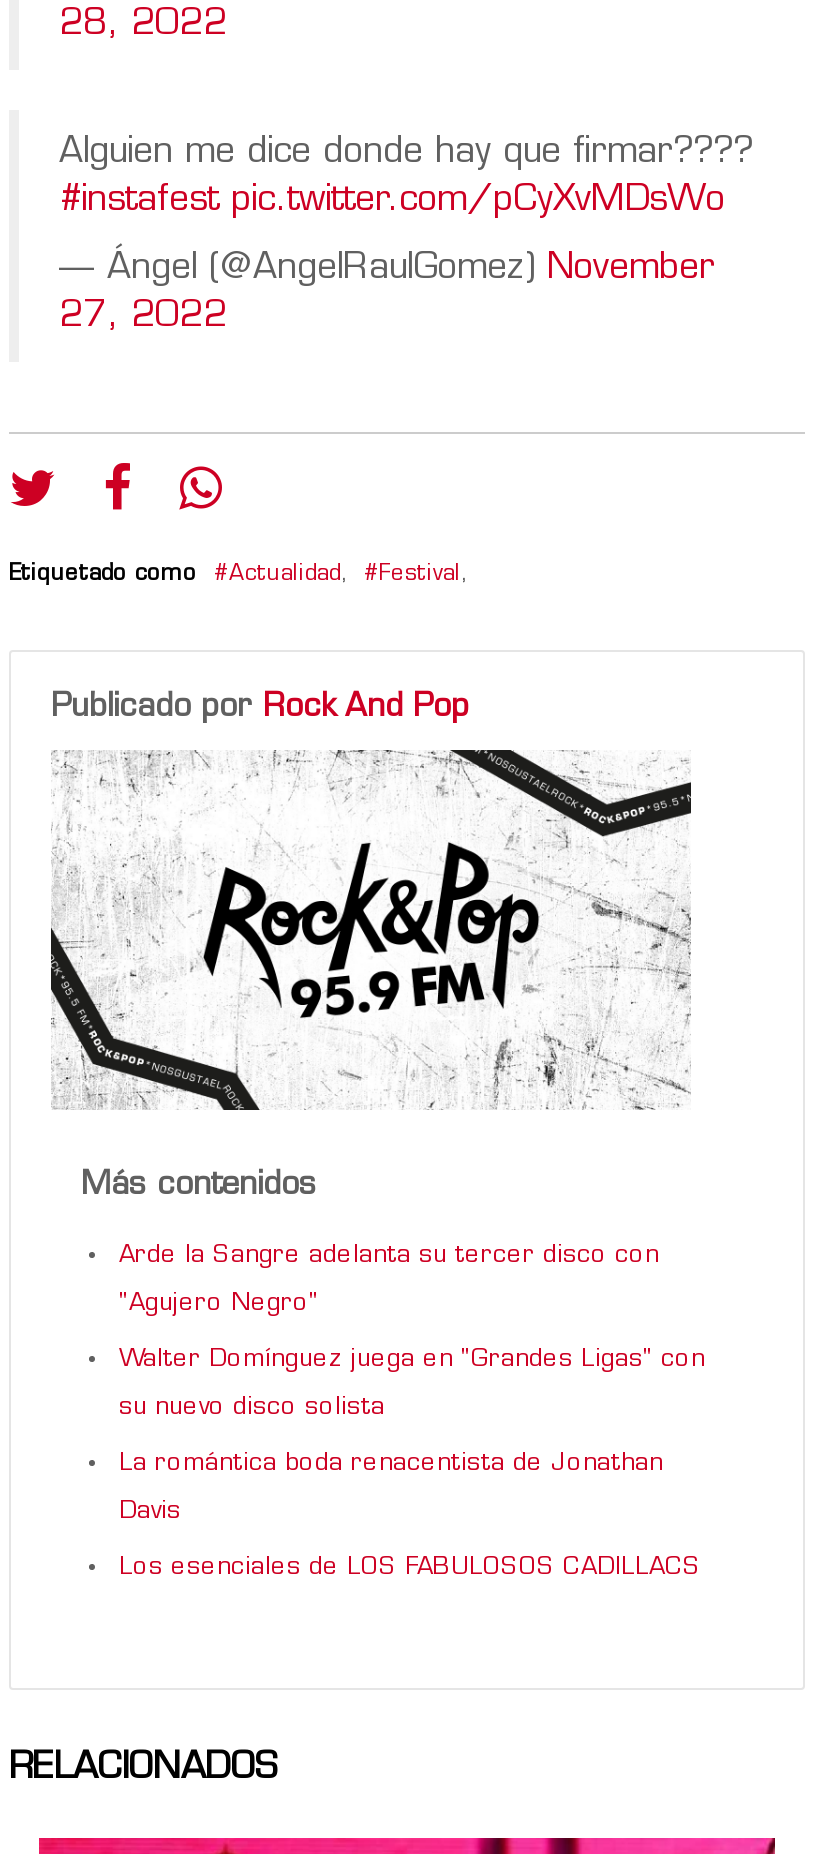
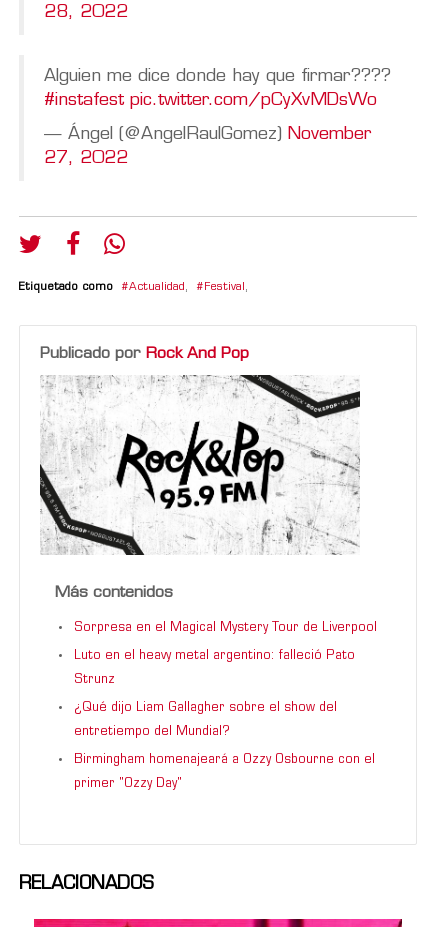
[119,1244,659,1268] Arde la Sangre adelanta su tercer disco con -> [74,622,377,634] Sorpresa en el Magical Mystery Tour de Liverpool
[119,1292,319,1316] "Agujero Negro" -> [74,650,355,662] Luto en el heavy metal argentino: falleció Pato
[119,1348,705,1372] Walter Domínguez juega en "Grandes Ligas" con -> [74,674,115,686] Strunz
[119,1396,385,1420] su nuevo disco solista -> [74,702,337,714] ¿Qué dijo Liam Gallagher sobre el show del
[119,1452,663,1476] La romántica boda renacentista de Jonathan -> [74,726,230,738] entretiempo del Mundial?
[119,1500,181,1524] Davis -> [74,754,375,766] Birmingham homenajeará a Ozzy Osbourne con el
[119,1556,701,1580] Los esenciales de LOS FABULOSOS CADILLACS -> [74,778,182,790] primer "Ozzy Day"

